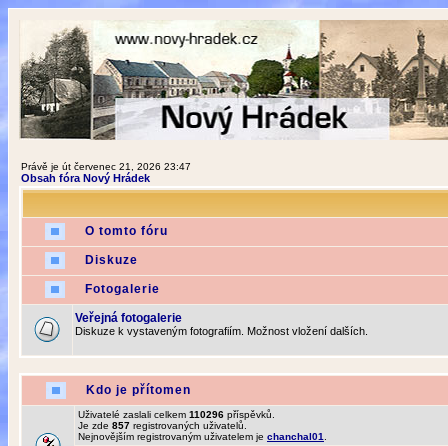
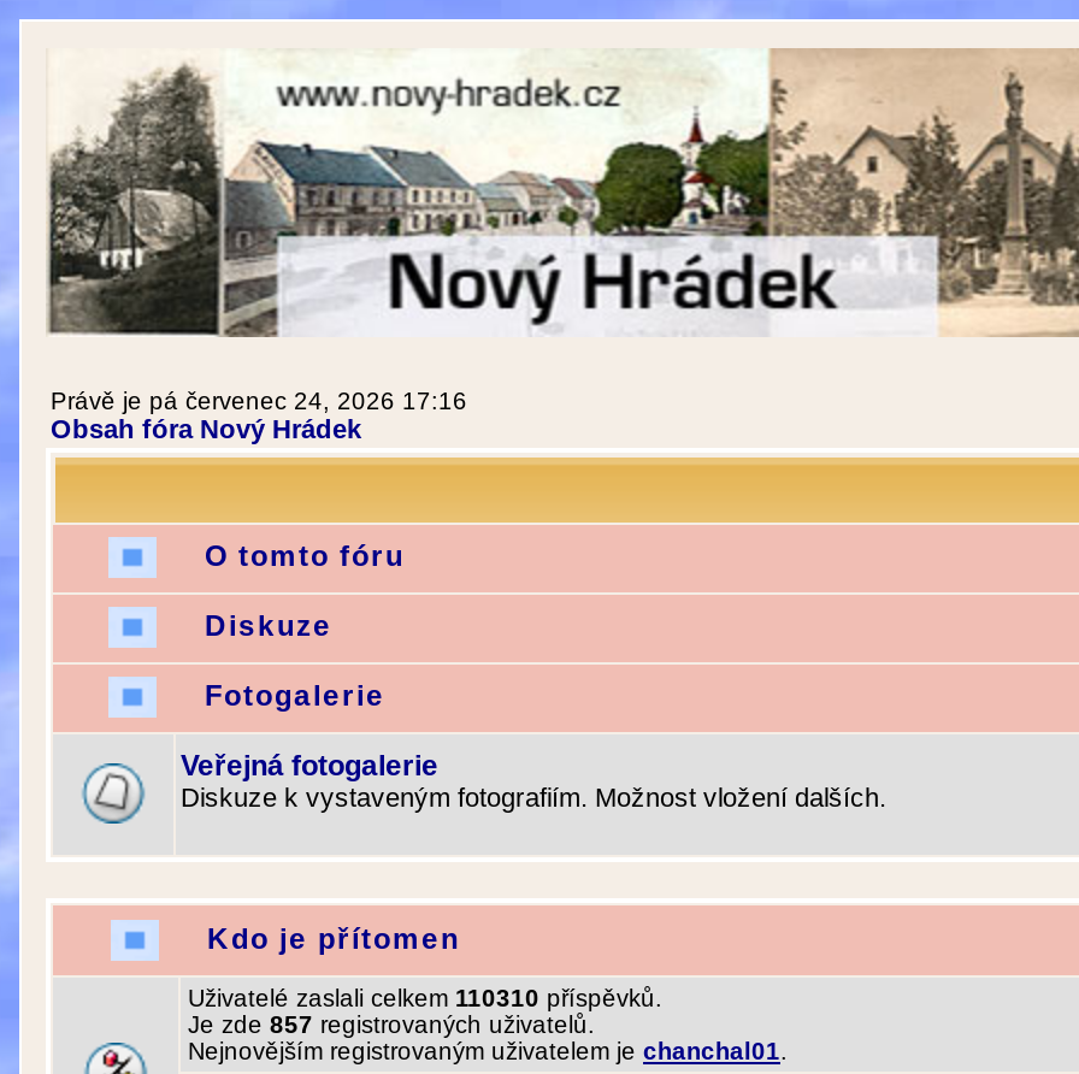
[21,161,191,172] Právě je út červenec 21, 2026 23:47 -> [51,388,467,414] Právě je pá červenec 24, 2026 17:16
[78,409,275,420] Uživatelé zaslali celkem 110296 příspěvků. -> [188,985,662,1011] Uživatelé zaslali celkem 110310 příspěvků.

